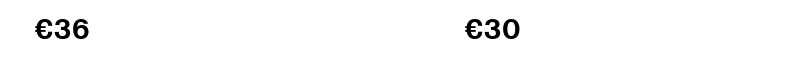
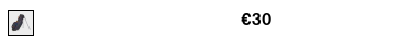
[34,14,90,46] €36 -> none

